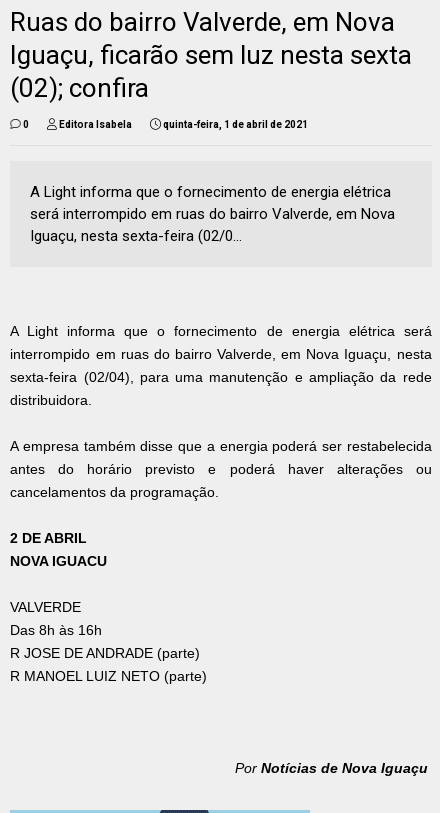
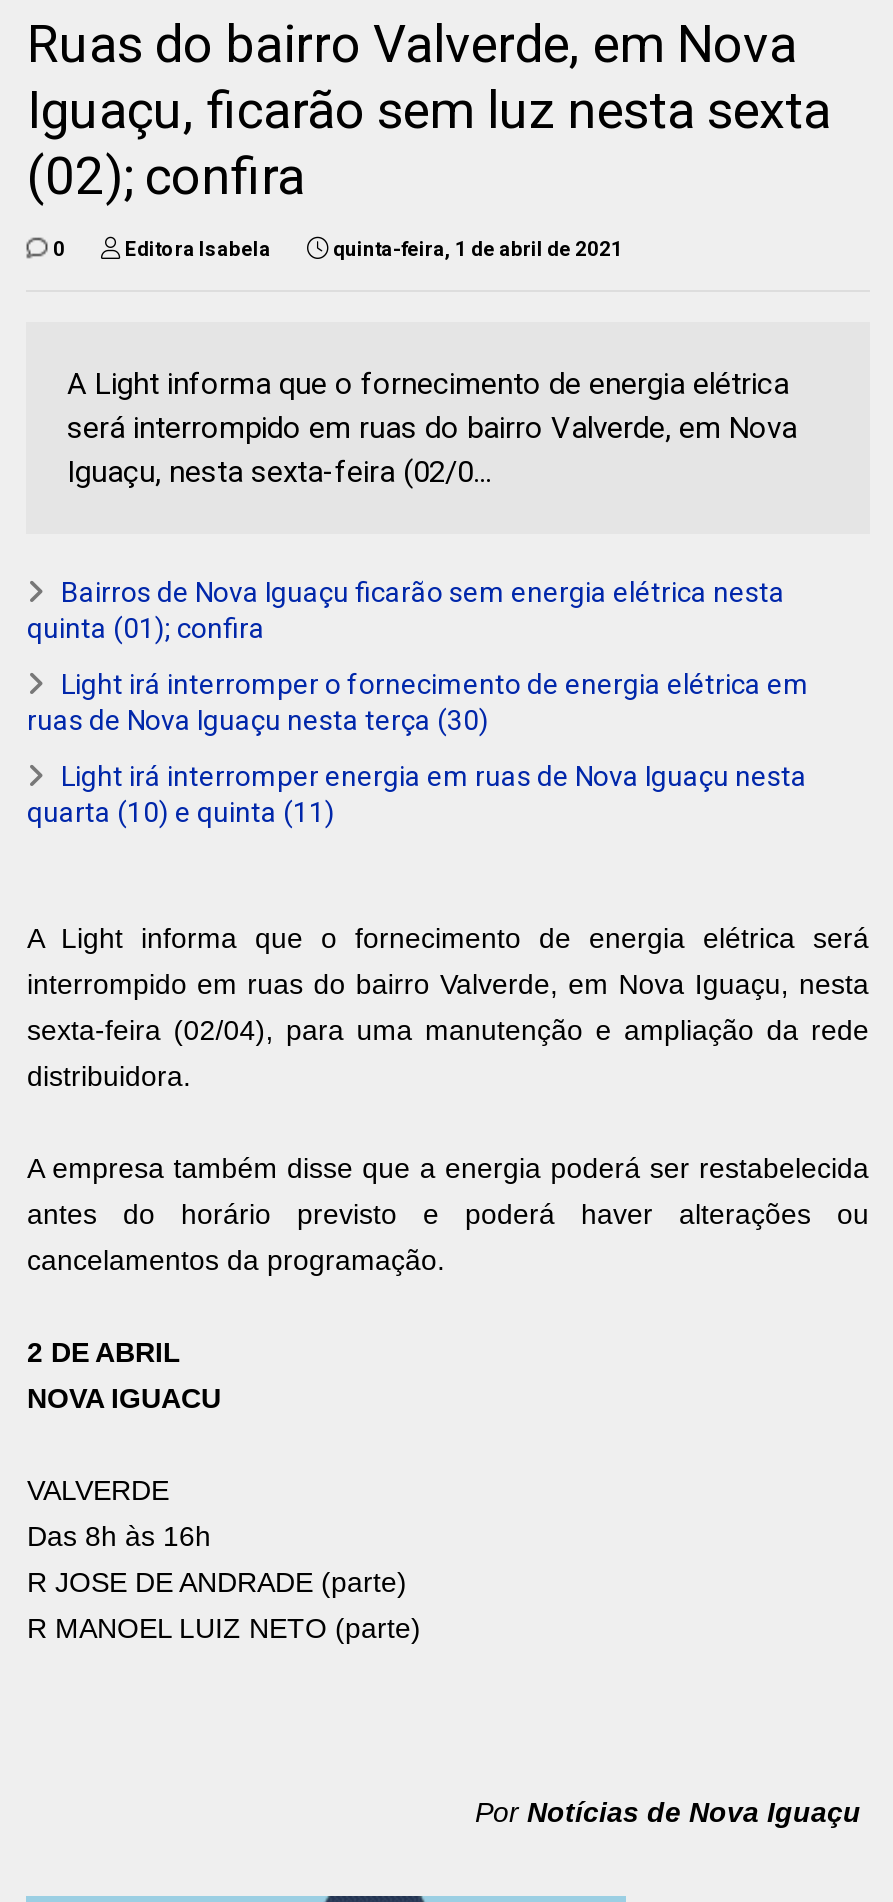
none -> [27,576,809,828] Bairros de Nova Iguaçu ficarão sem energia elétrica nesta | quinta (01); confira | Light irá interromper o fornecimento de energia elétrica em | ruas de Nova Iguaçu nesta terça (30) | Light irá interromper energia em ruas de Nova Iguaçu nesta | quarta (10) e quinta (11)

